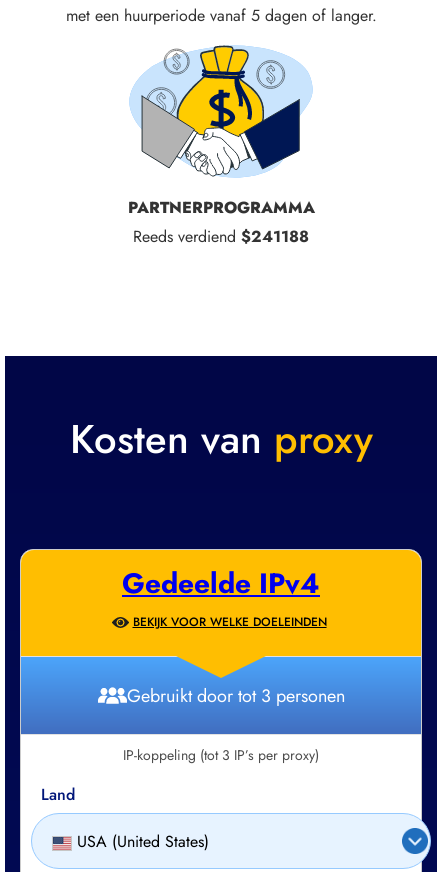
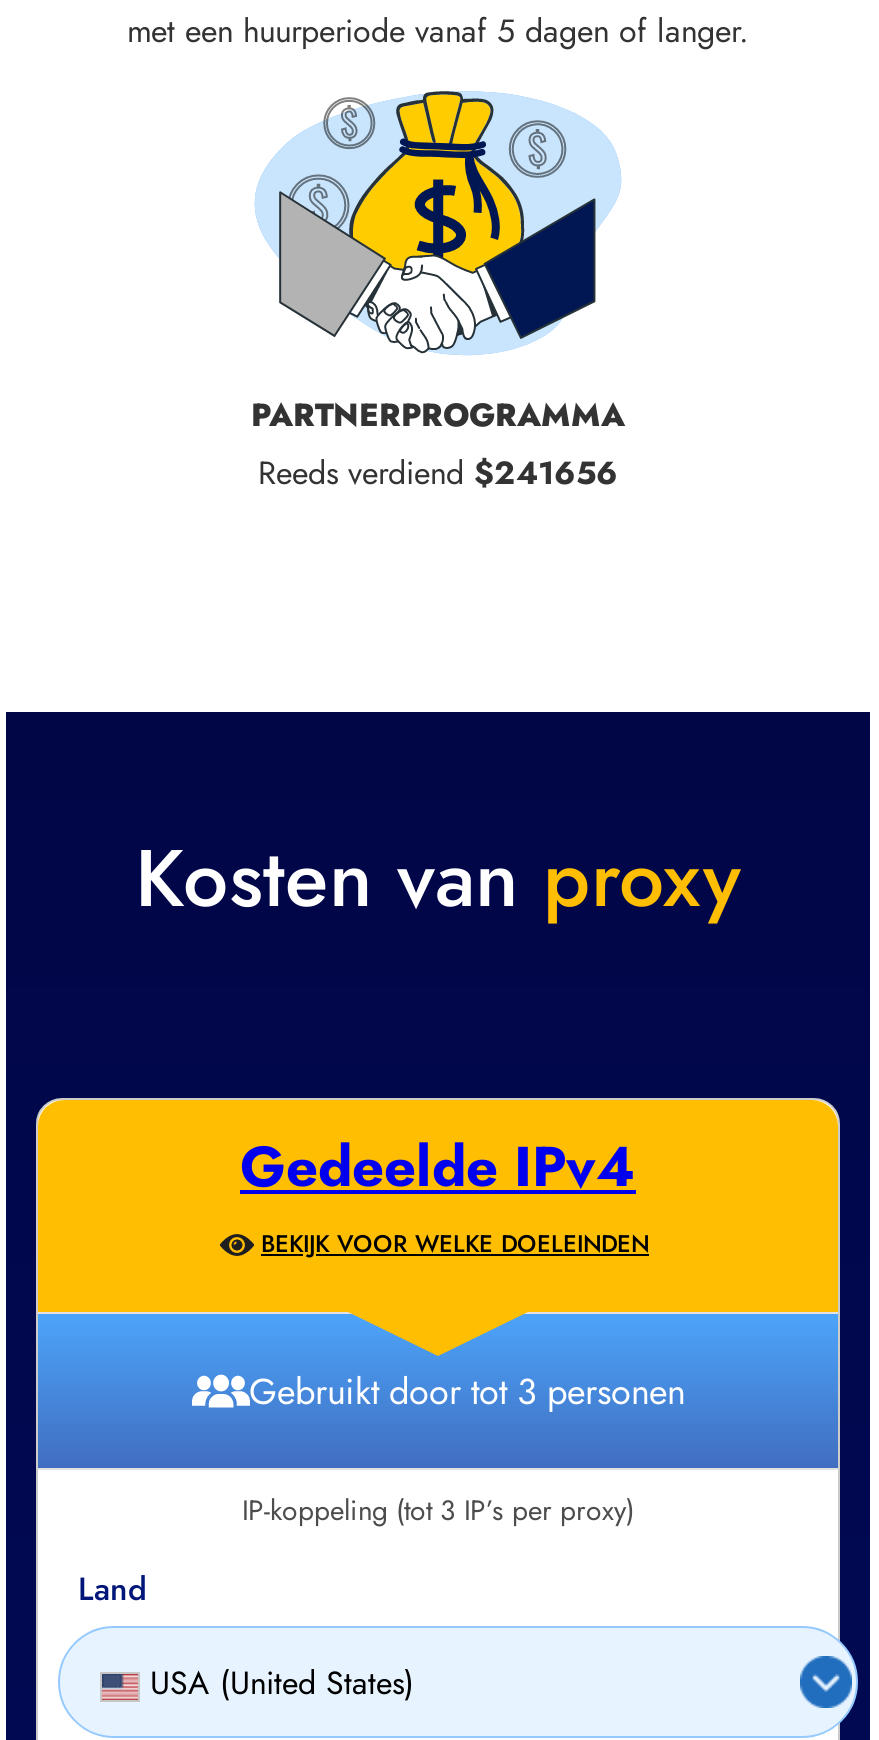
[133,225,309,248] Reeds verdiend $241188 -> [258,450,618,496] Reeds verdiend $241656

